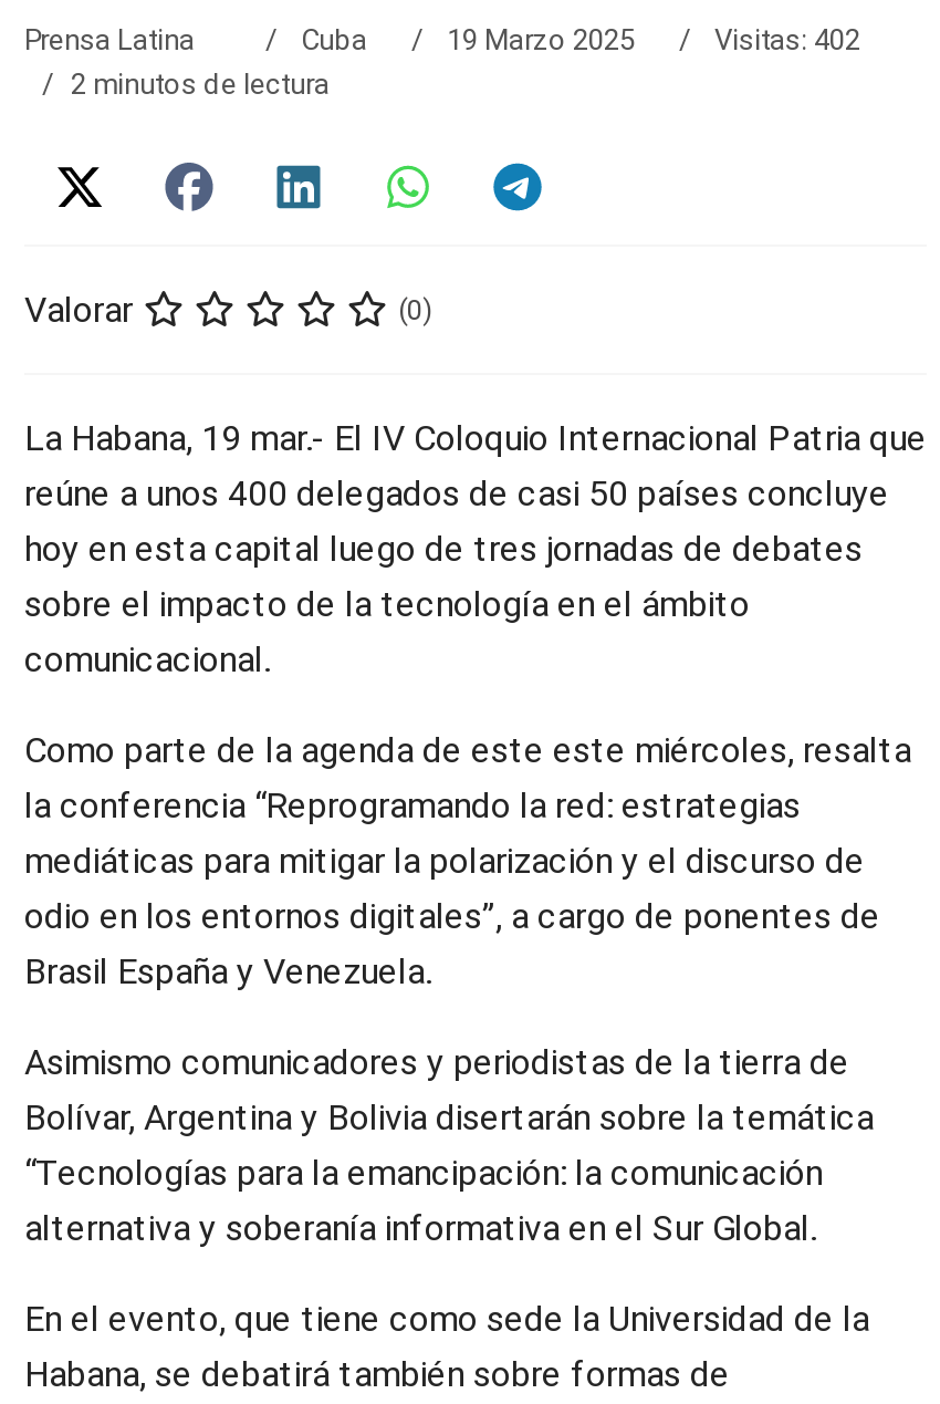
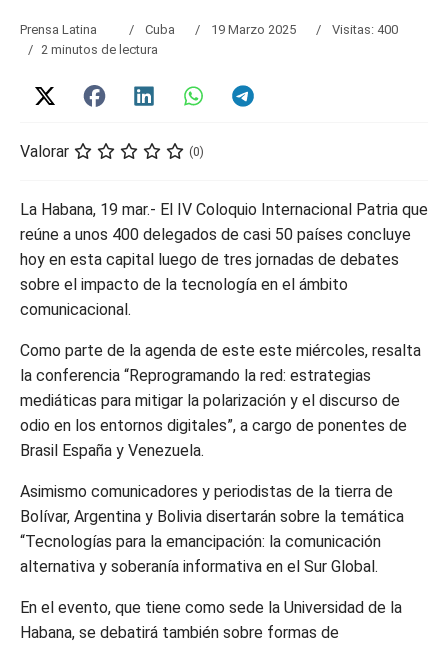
[714,23,860,56] Visitas: 402 -> [332,22,398,37] Visitas: 400

